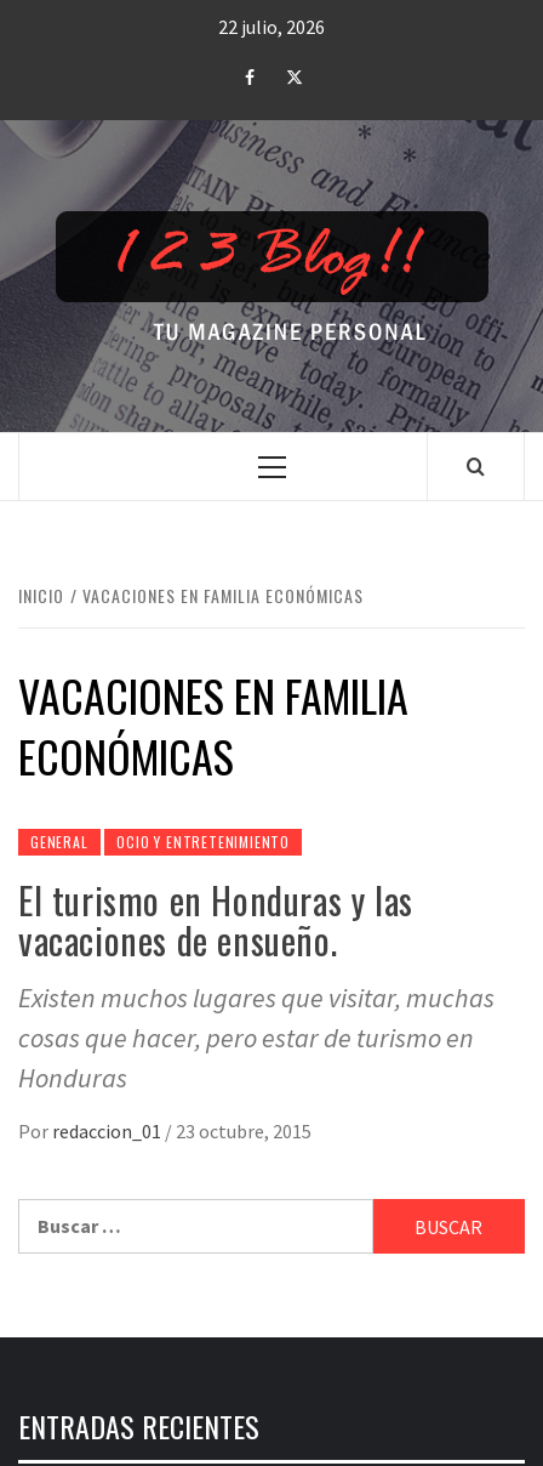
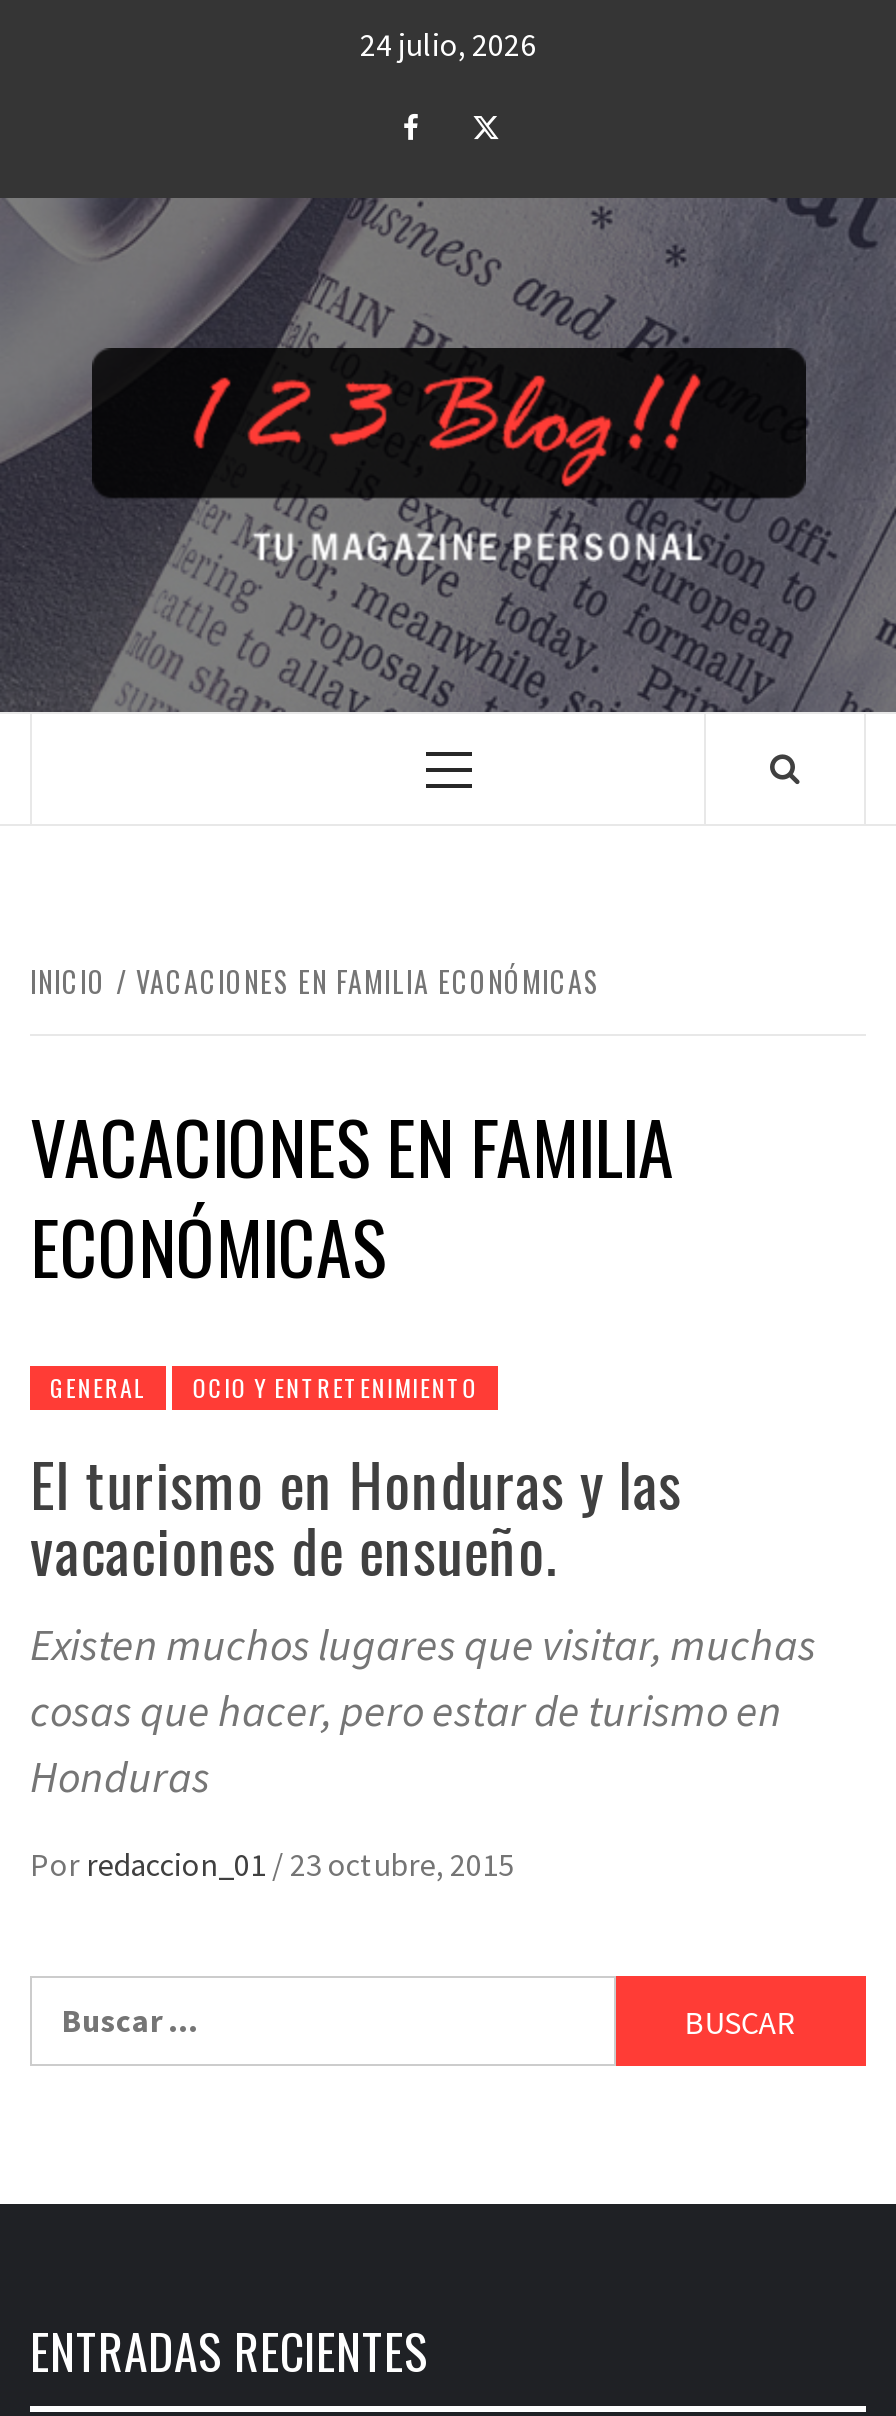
[218,15,325,39] 22 julio, 2026 -> [360,24,536,64] 24 julio, 2026

